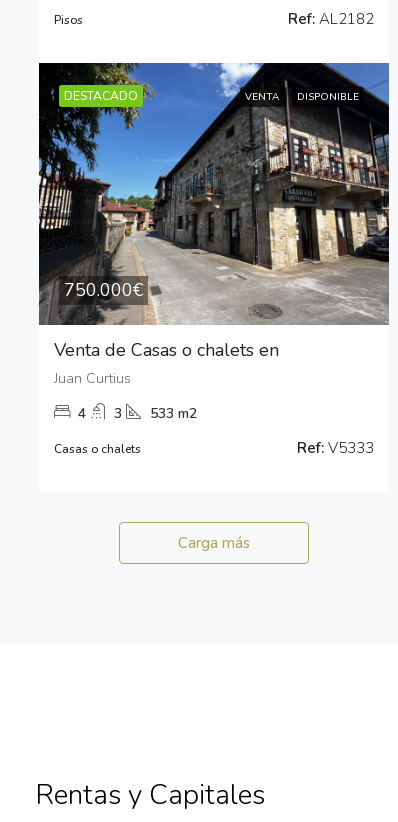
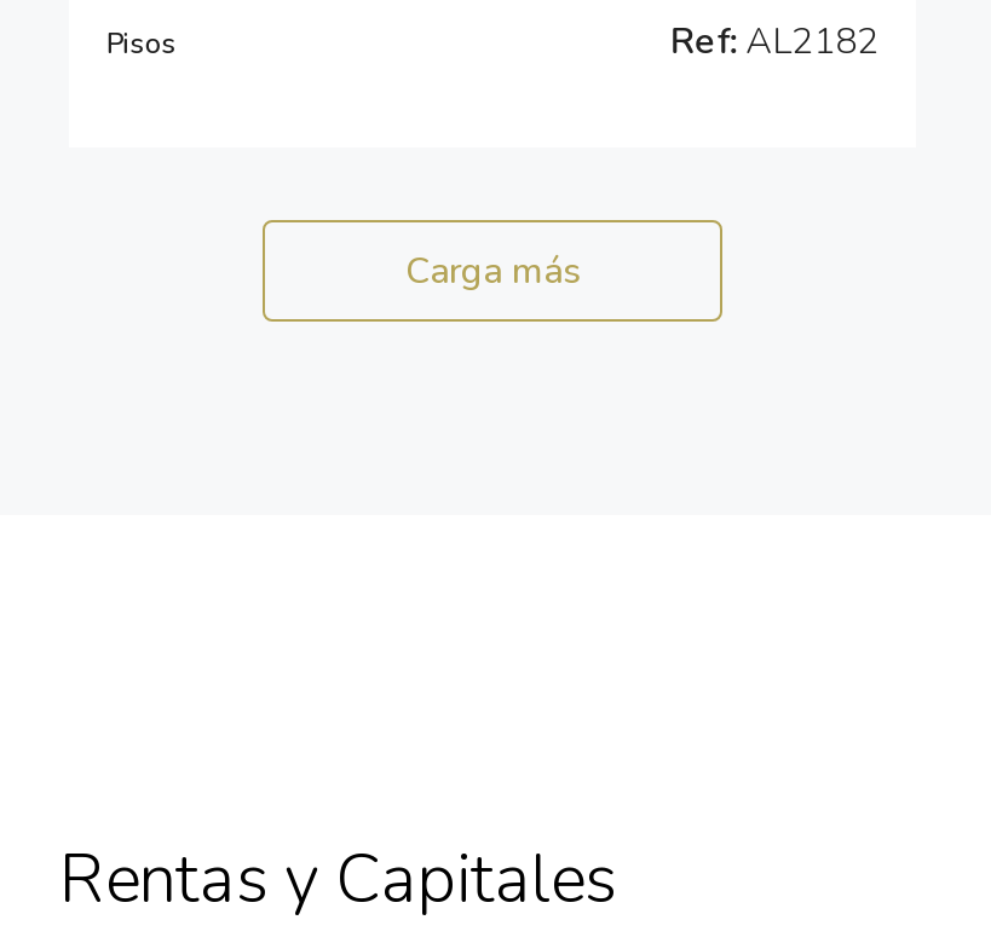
[38,62,390,326] [image] | DESTACADO | VENTA | DISPONIBLE -> none
[54,278,374,458] 750.000€ | Venta de Casas o chalets en | Juan Curtius | 4 | 3 | 533 m2 | Casas o chalets | Ref: V5333 -> none

